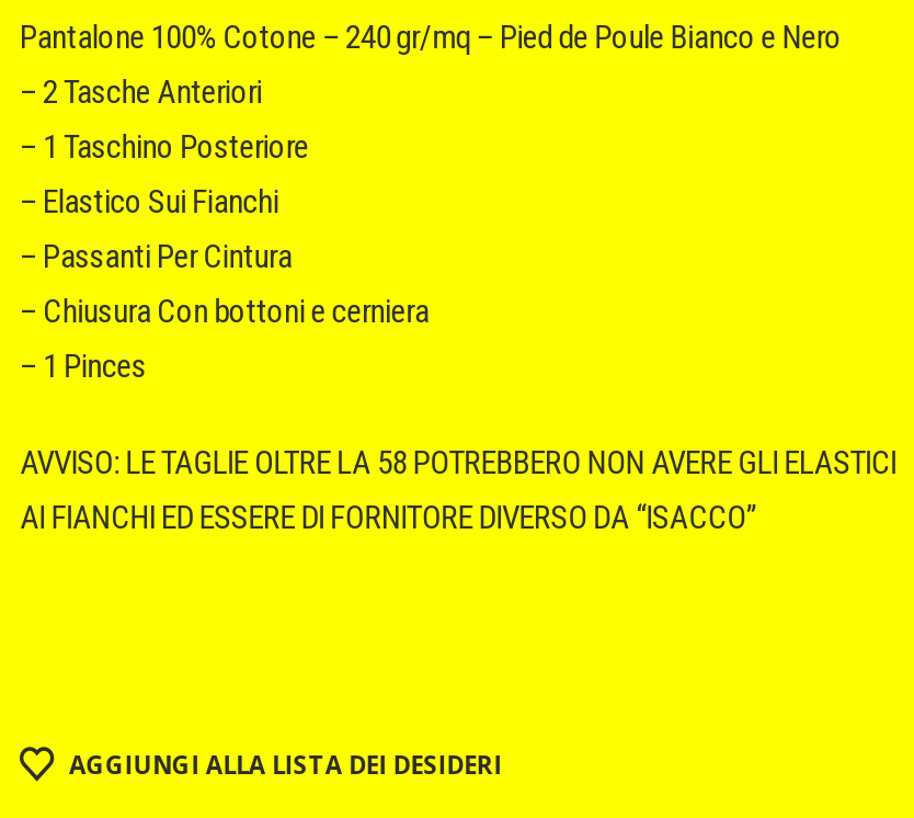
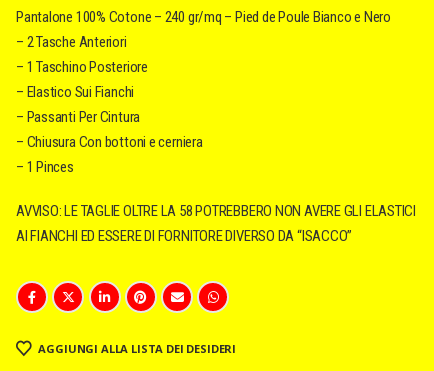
none -> [15,280,230,314] [image]

